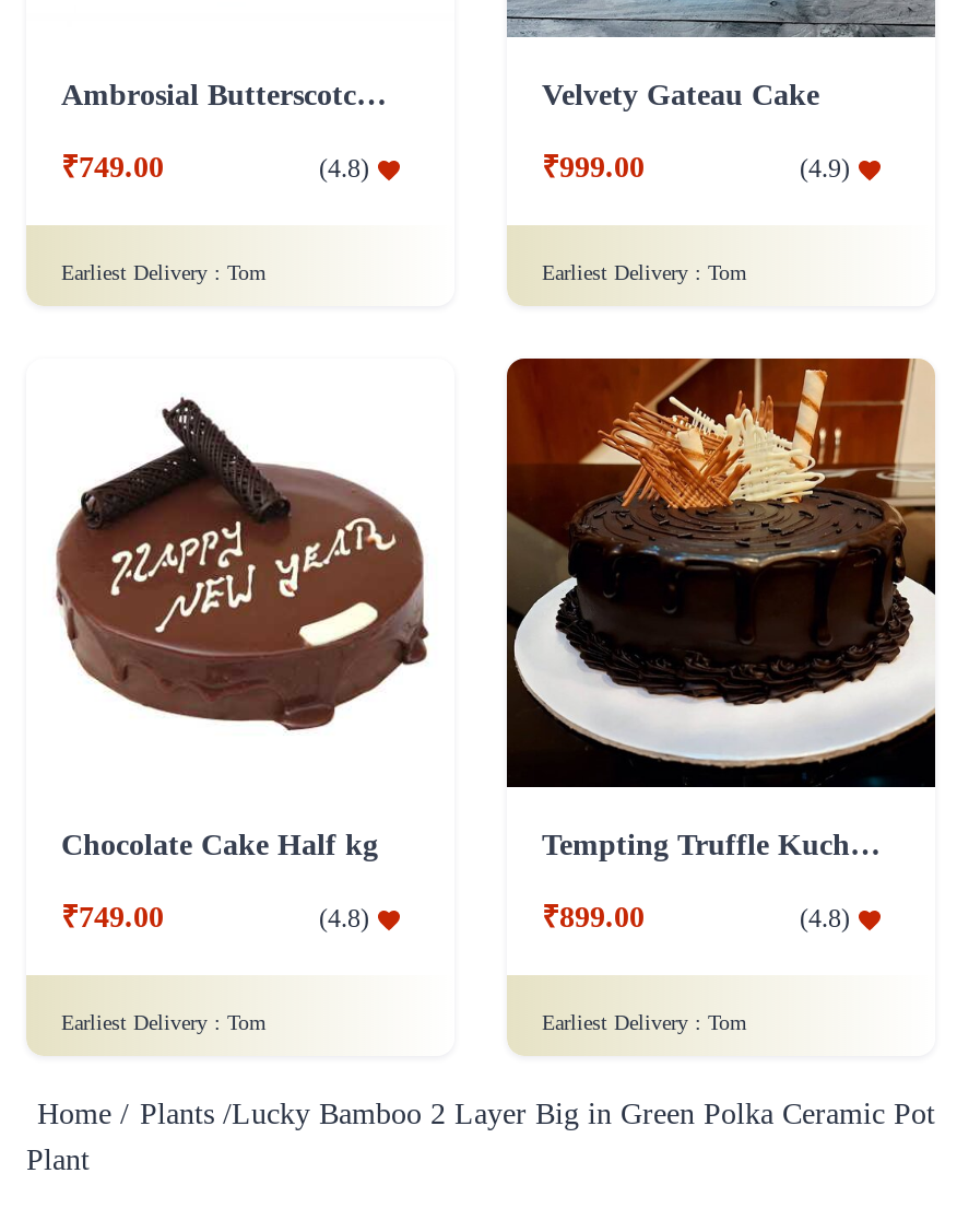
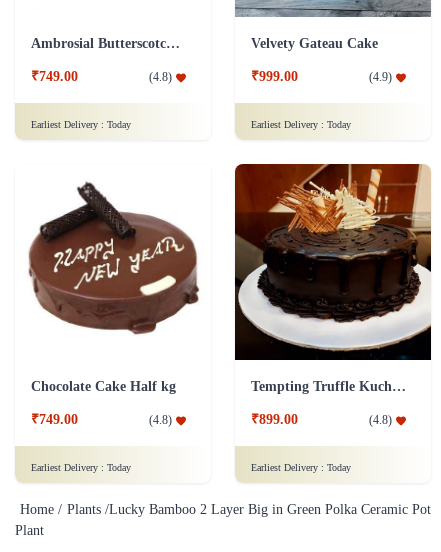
[61,260,267,284] Earliest Delivery : Tom -> [31,119,131,130] Earliest Delivery : Today
[542,260,747,284] Earliest Delivery : Tom -> [251,119,351,130] Earliest Delivery : Today
[61,1010,267,1034] Earliest Delivery : Tom -> [31,462,131,473] Earliest Delivery : Today
[542,1010,747,1034] Earliest Delivery : Tom -> [251,462,351,473] Earliest Delivery : Today

